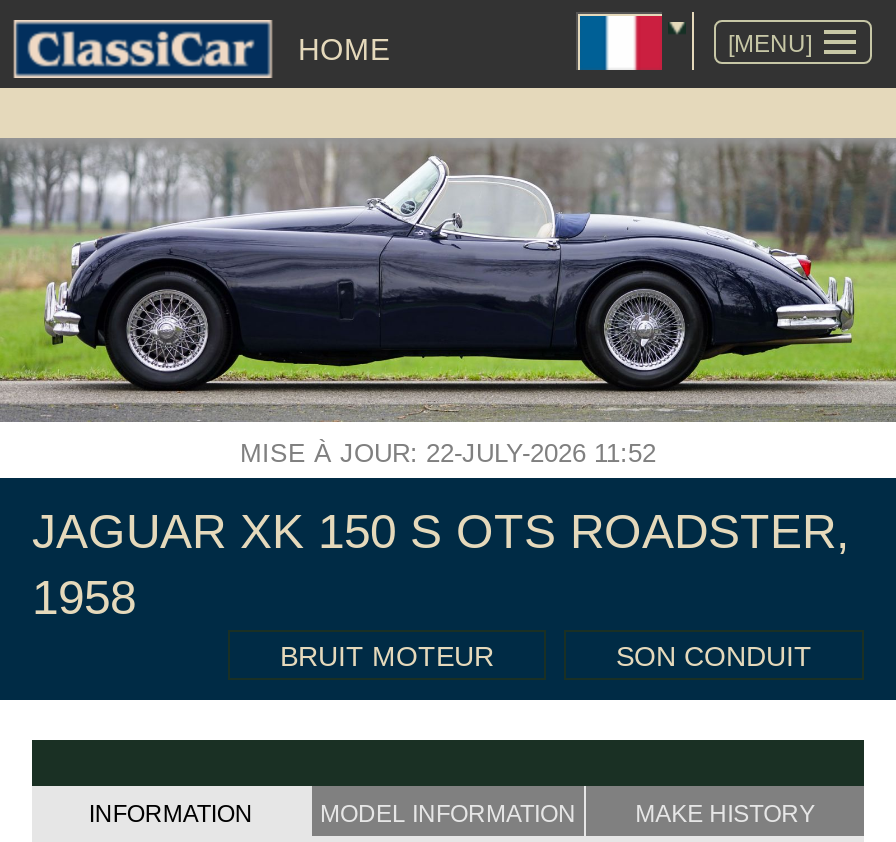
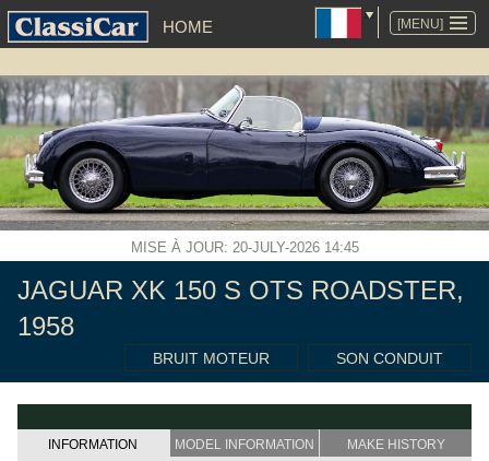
[240,437,656,467] MISE À JOUR: 22-JULY-2026 11:52 -> [130,239,359,255] MISE À JOUR: 20-JULY-2026 14:45

